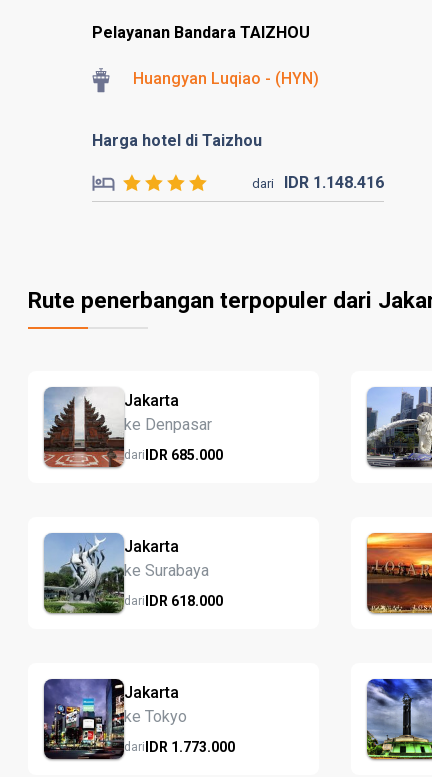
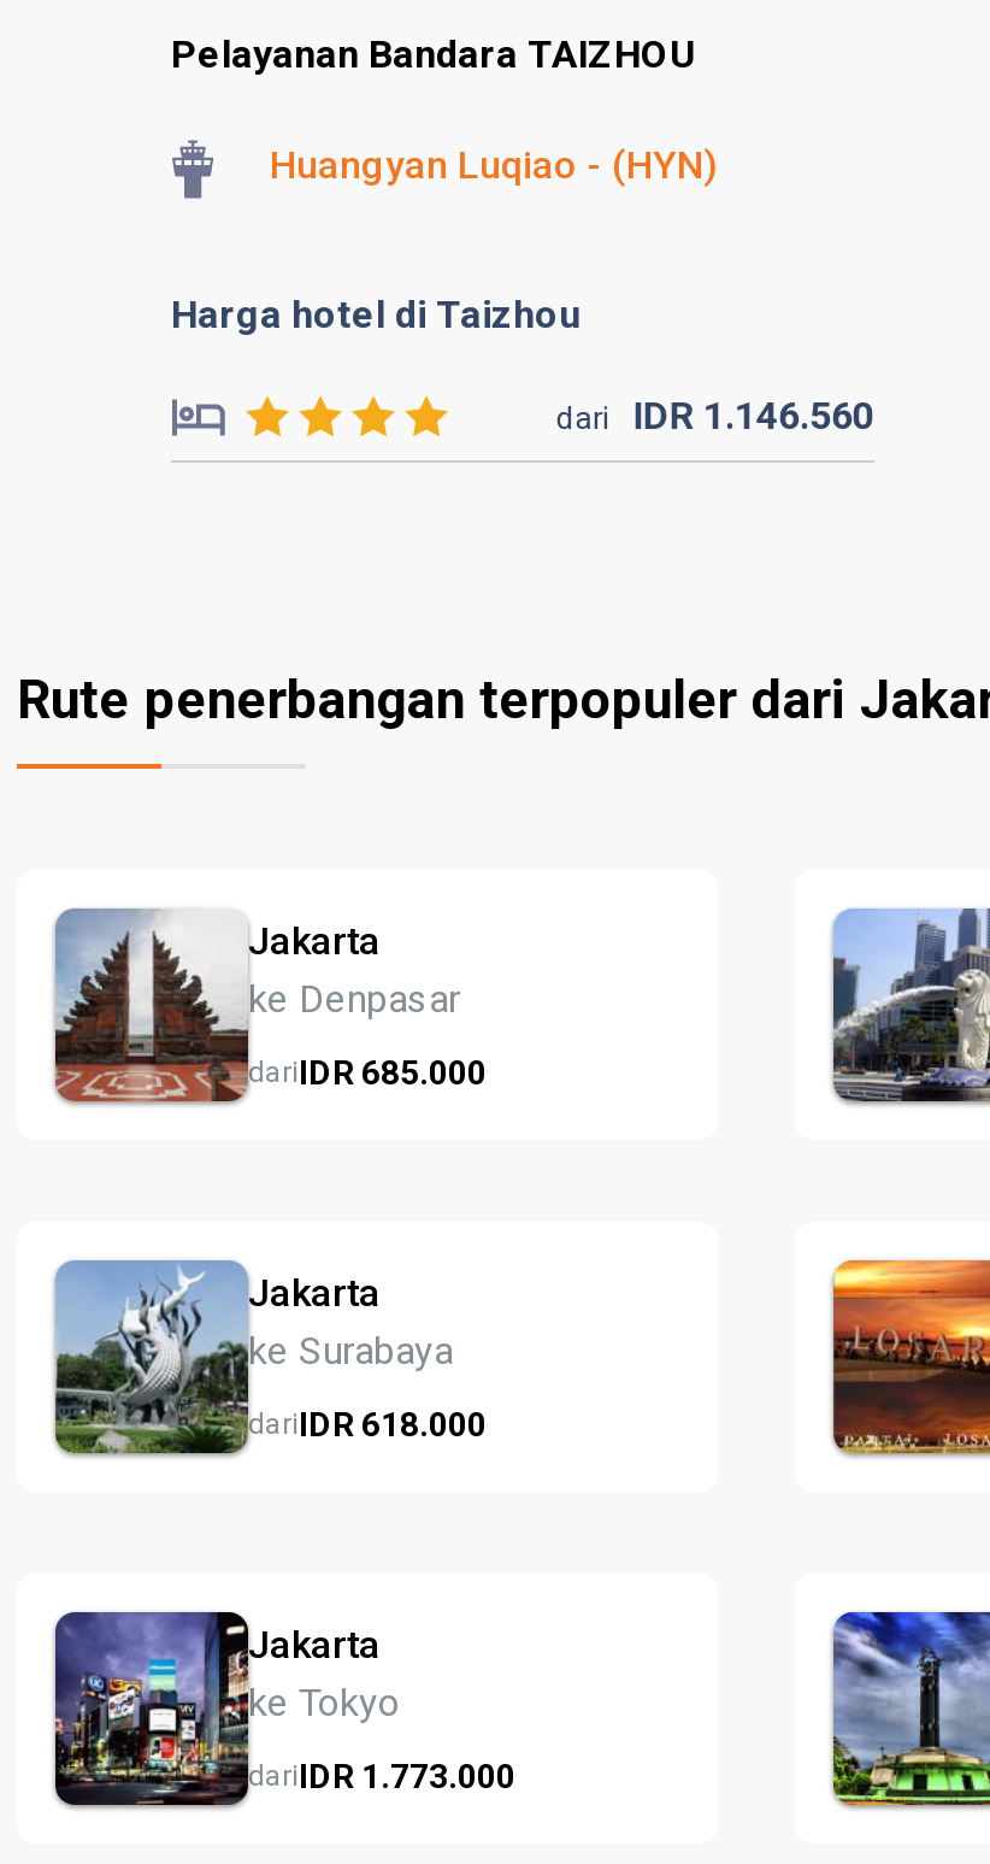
[252,172,384,191] dari IDR 1.148.416 -> [556,392,874,437] dari IDR 1.146.560

